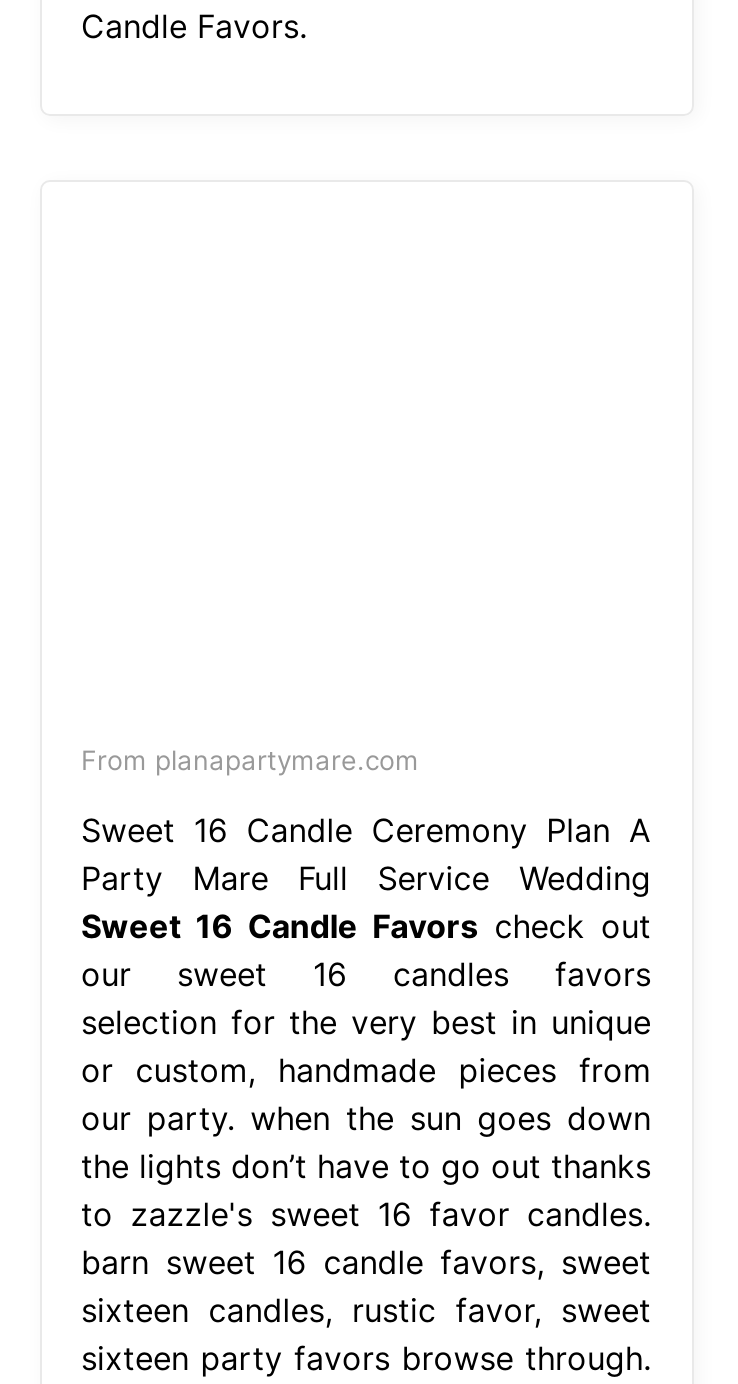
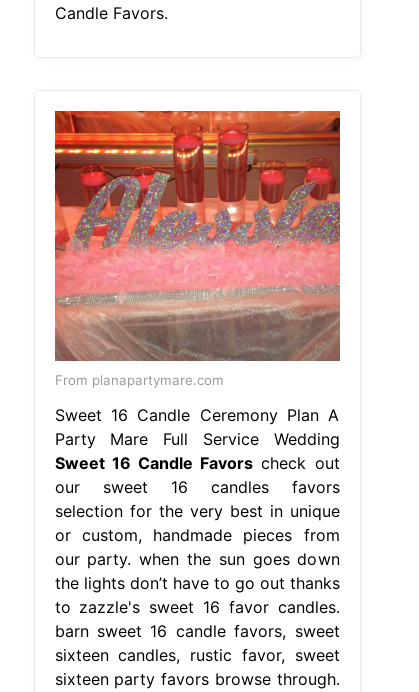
none -> [54,110,341,362] [image]

